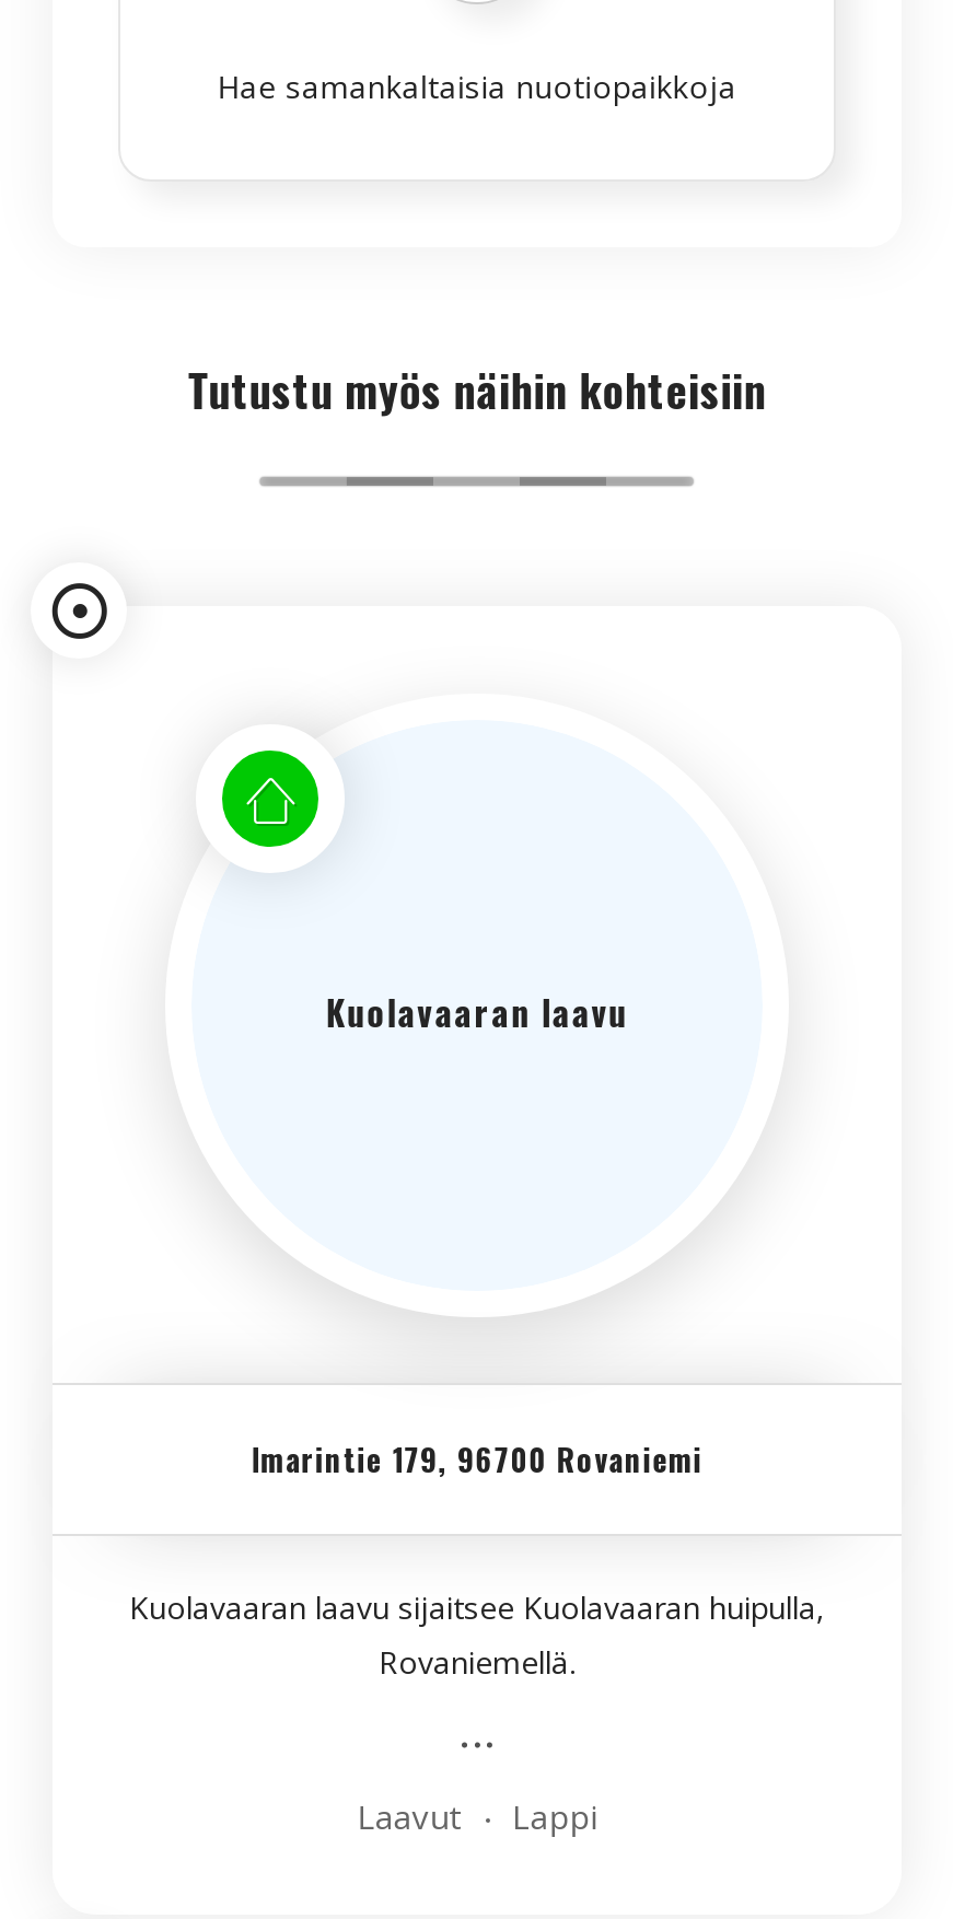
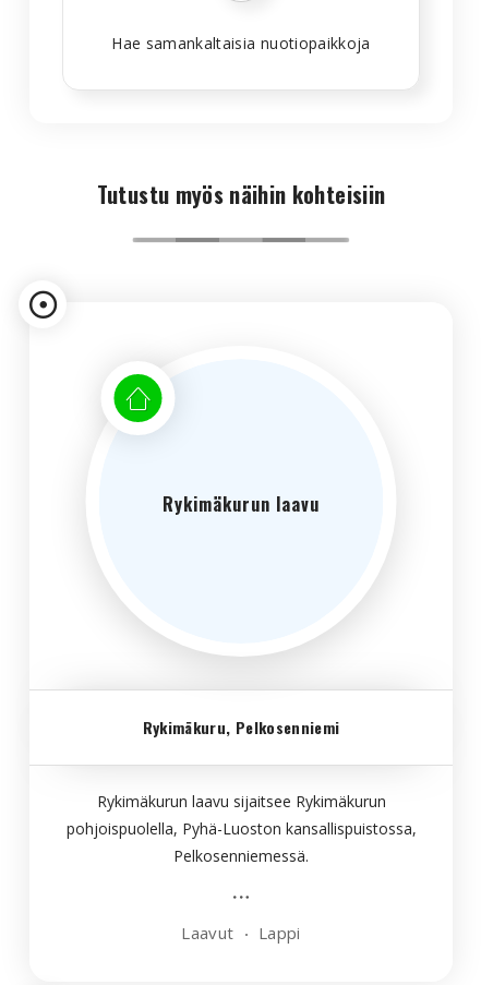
[326,984,628,1037] Kuolavaaran laavu -> [163,491,319,517] Rykimäkurun laavu
[251,1435,703,1481] Imarintie 179, 96700 Rovaniemi -> [142,716,340,738] Rykimäkuru, Pelkosenniemi
[129,1586,825,1683] Kuolavaaran laavu sijaitsee Kuolavaaran huipulla, | Rovaniemellä. -> [66,791,416,866] Rykimäkurun laavu sijaitsee Rykimäkurun | pohjoispuolella, Pyhä-Luoston kansallispuistossa, | Pelkosenniemessä.

